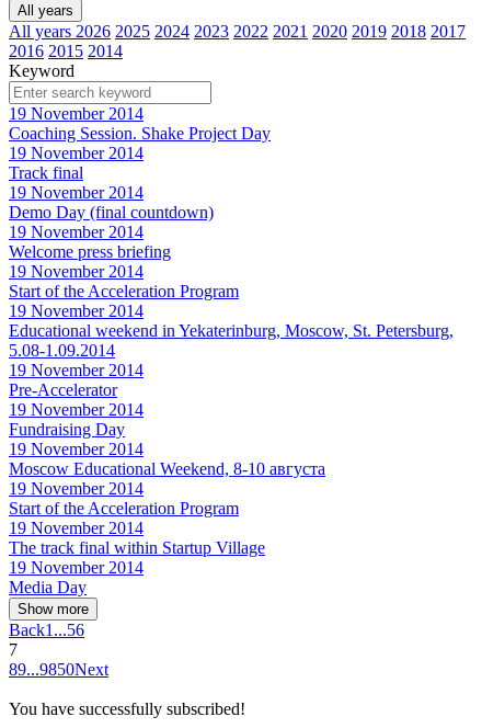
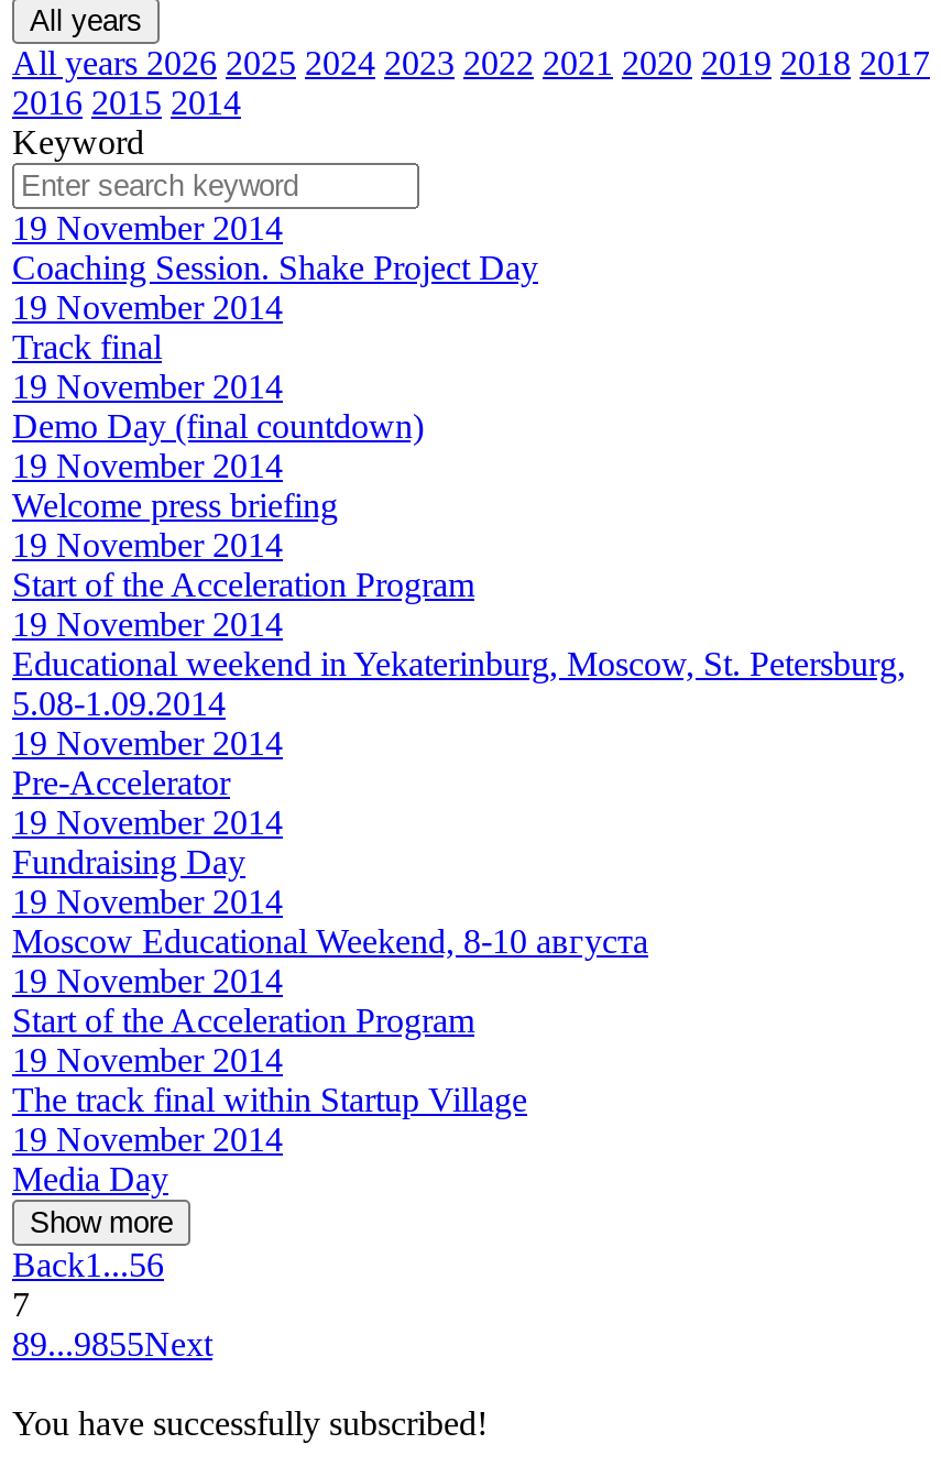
[9,660,108,679] 89...9850Next -> [12,1325,212,1362] 89...9855Next

